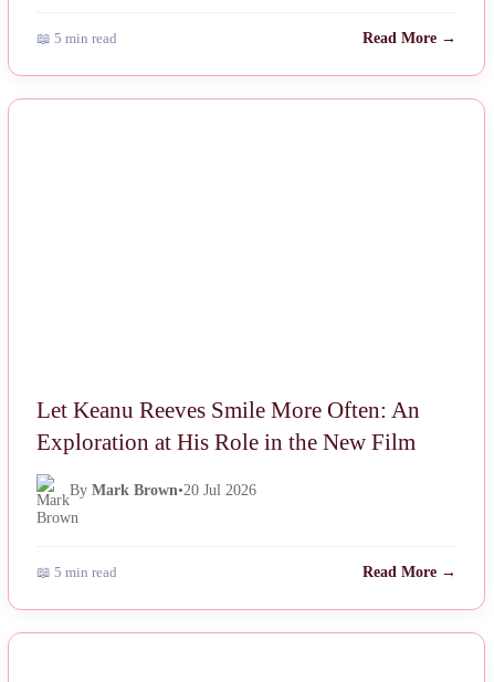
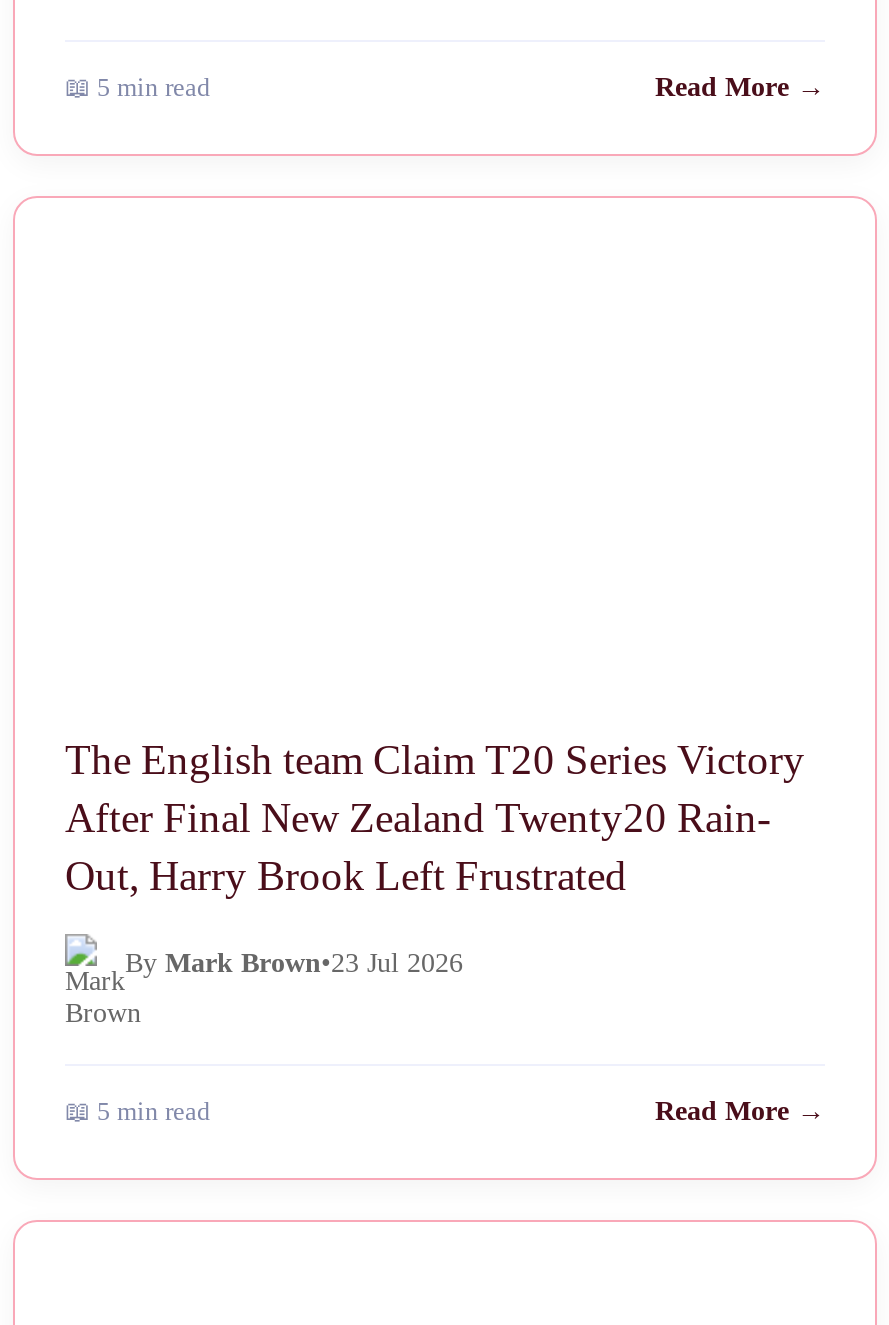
[36,396,420,454] Let Keanu Reeves Smile More Often: An | Exploration at His Role in the New Film -> [65,735,805,897] The English team Claim T20 Series Victory | After Final New Zealand Twenty20 Rain- | Out, Harry Brook Left Frustrated
[70,481,256,498] By Mark Brown•20 Jul 2026 -> [125,947,463,977] By Mark Brown•23 Jul 2026

